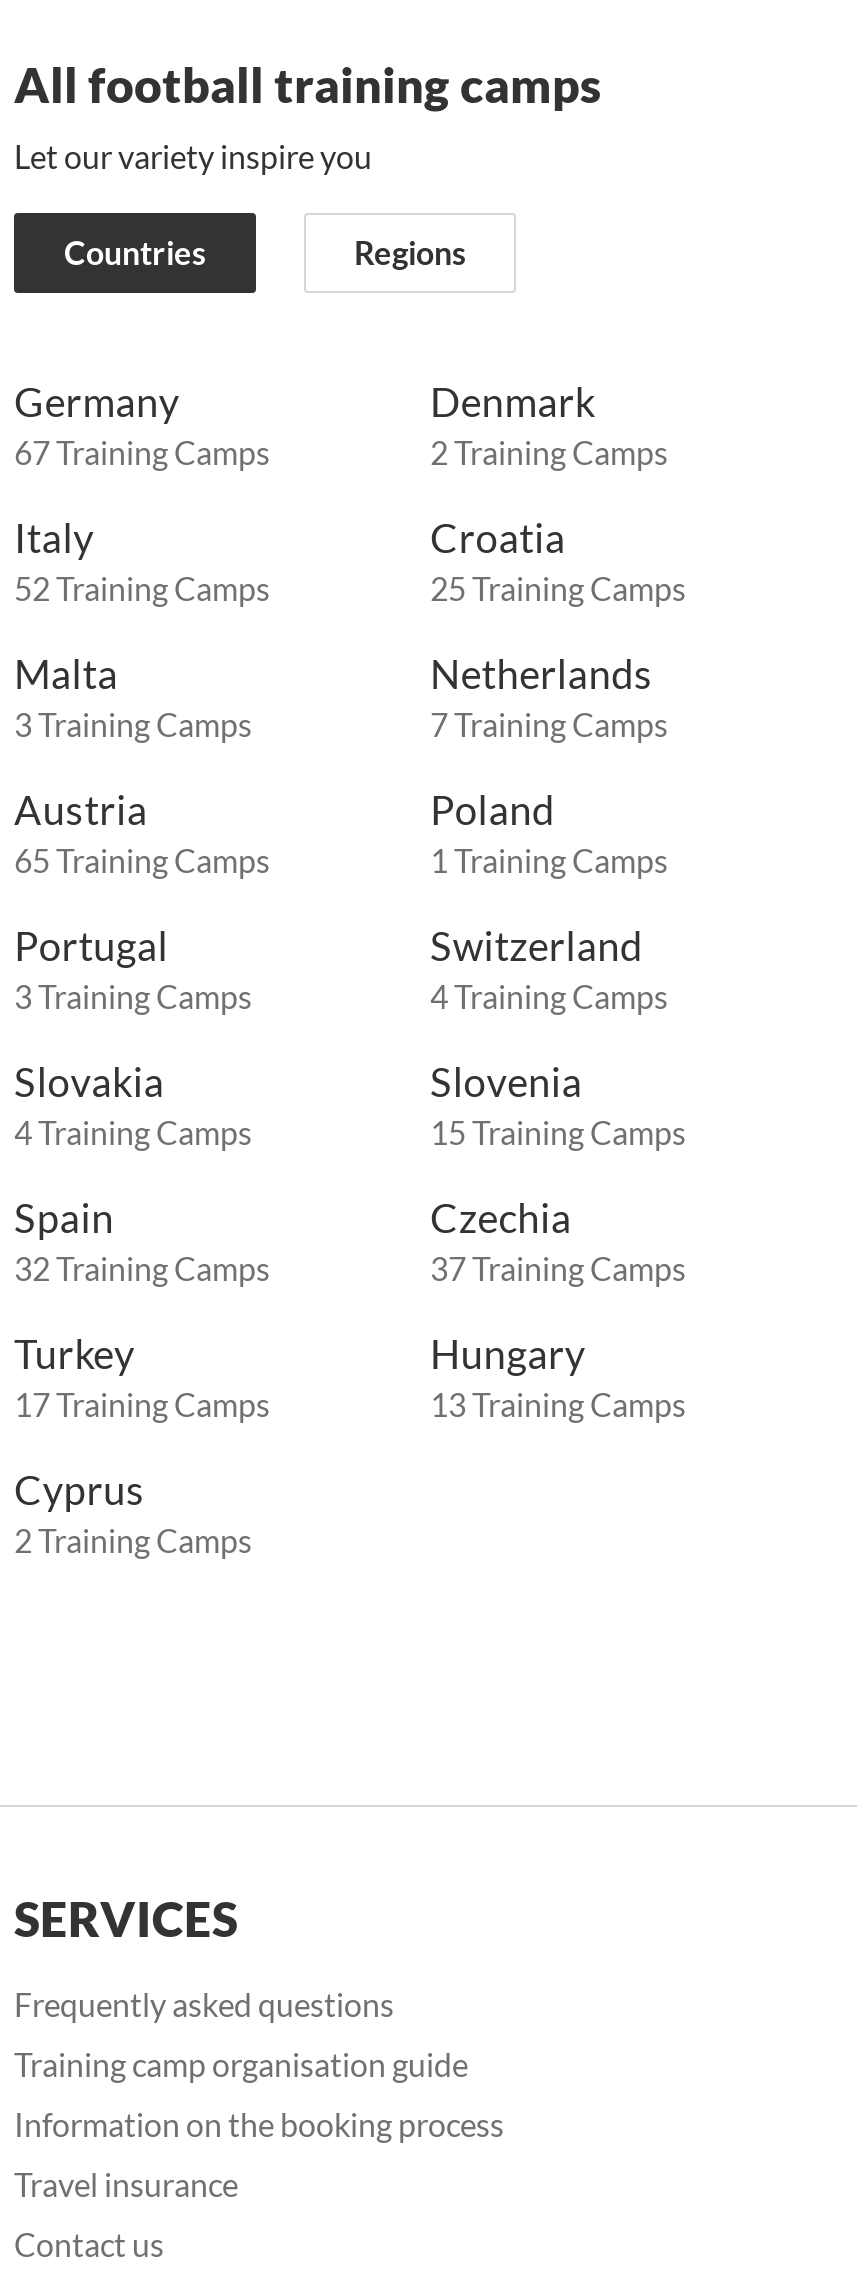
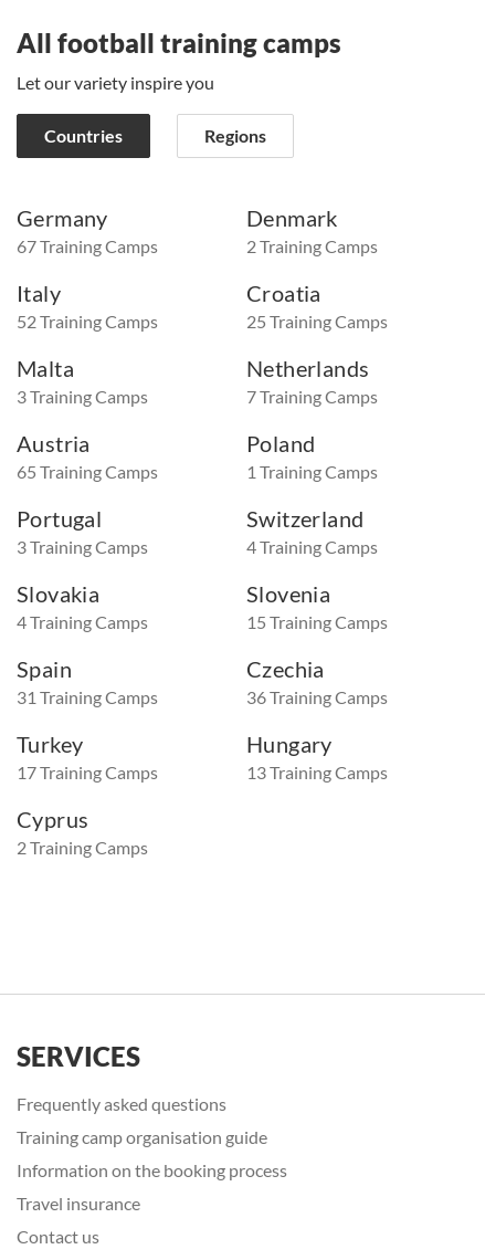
[14,1248,270,1286] 32 Training Camps -> [17,686,158,707] 31 Training Camps
[430,1248,686,1286] 37 Training Camps -> [246,686,388,707] 36 Training Camps

